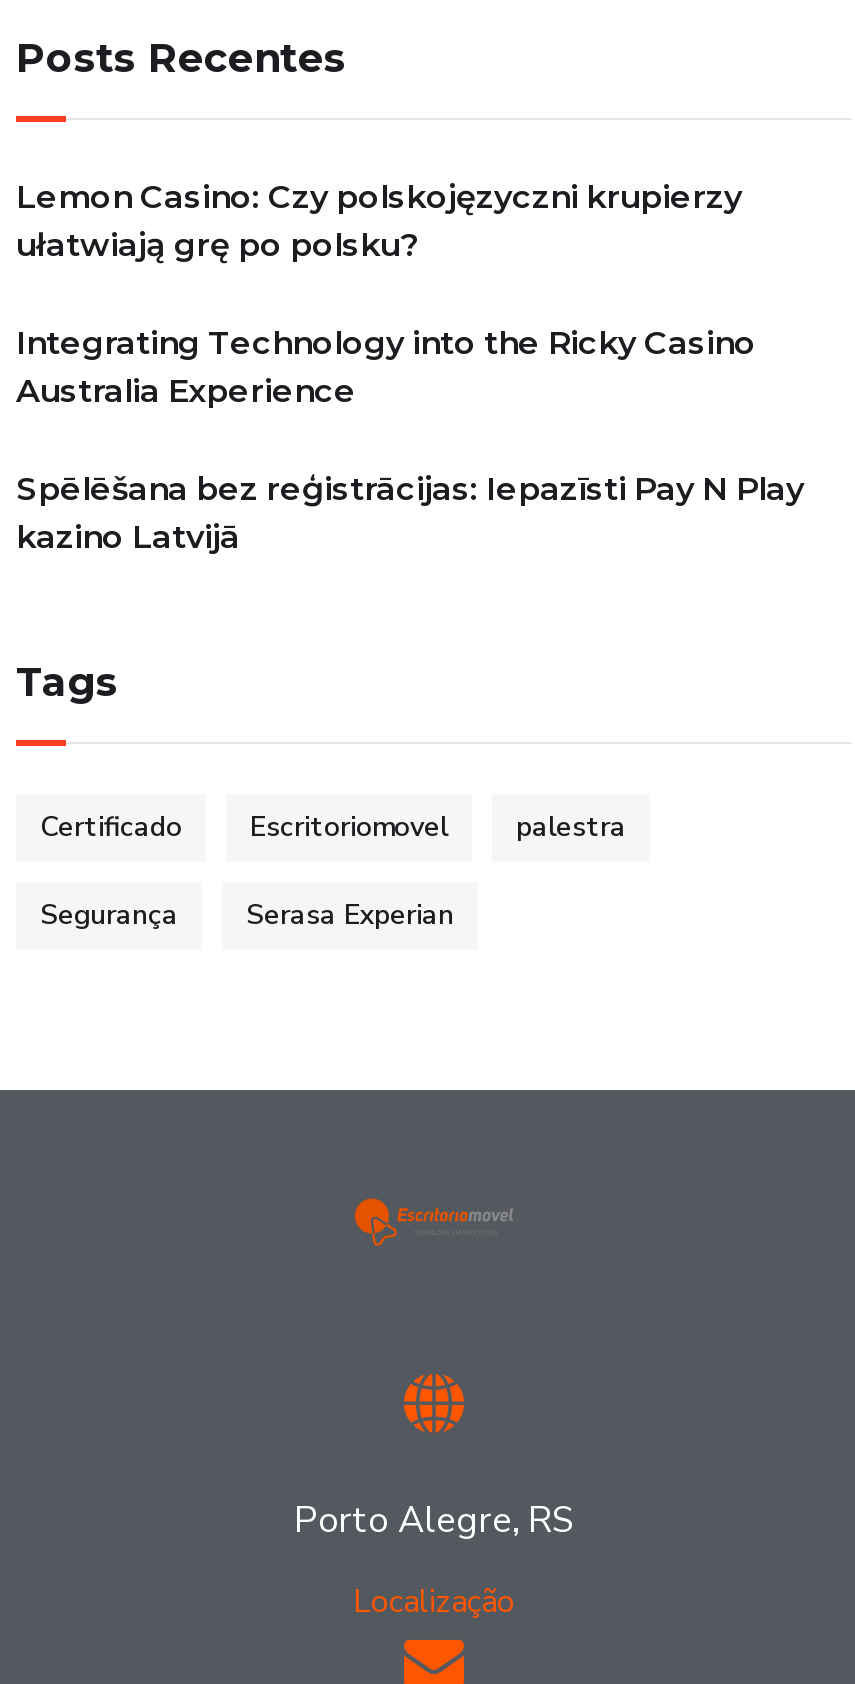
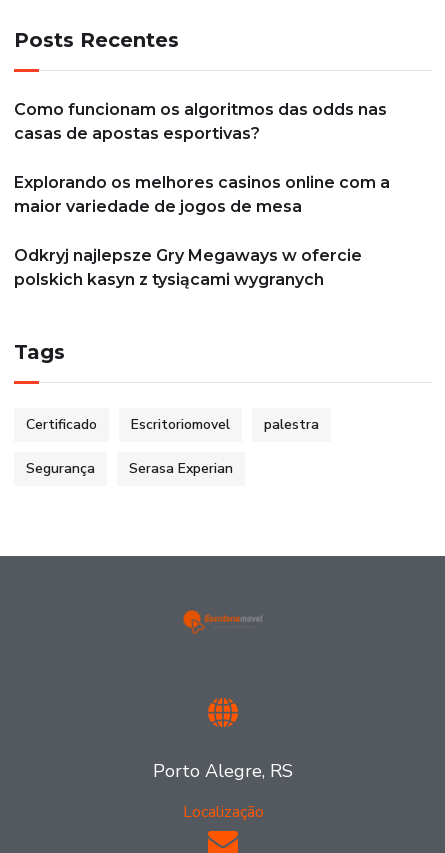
[16,178,742,264] Lemon Casino: Czy polskojęzyczni krupierzy | ułatwiają grę po polsku? -> [14,100,387,143] Como funcionam os algoritmos das odds nas | casas de apostas esportivas?
[16,324,756,410] Integrating Technology into the Ricky Casino | Australia Experience -> [14,173,390,216] Explorando os melhores casinos online com a | maior variedade de jogos de mesa
[16,470,804,556] Spēlēšana bez reģistrācijas: Iepazīsti Pay N Play | kazino Latvijā -> [14,246,362,289] Odkryj najlepsze Gry Megaways w ofercie | polskich kasyn z tysiącami wygranych

